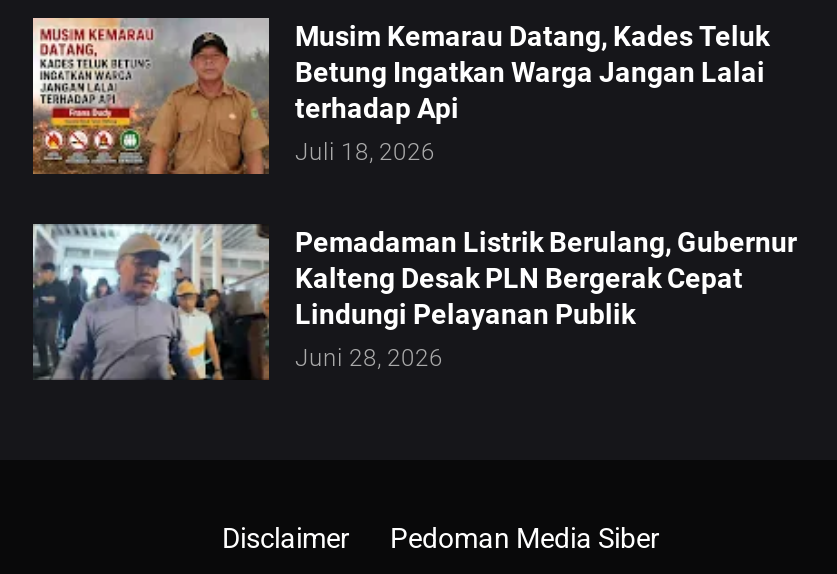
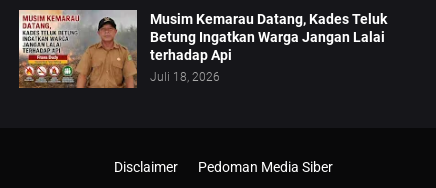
[31,222,797,380] [image] | Pemadaman Listrik Berulang, Gubernur | Kalteng Desak PLN Bergerak Cepat | Lindungi Pelayanan Publik | Juni 28, 2026 -> none

